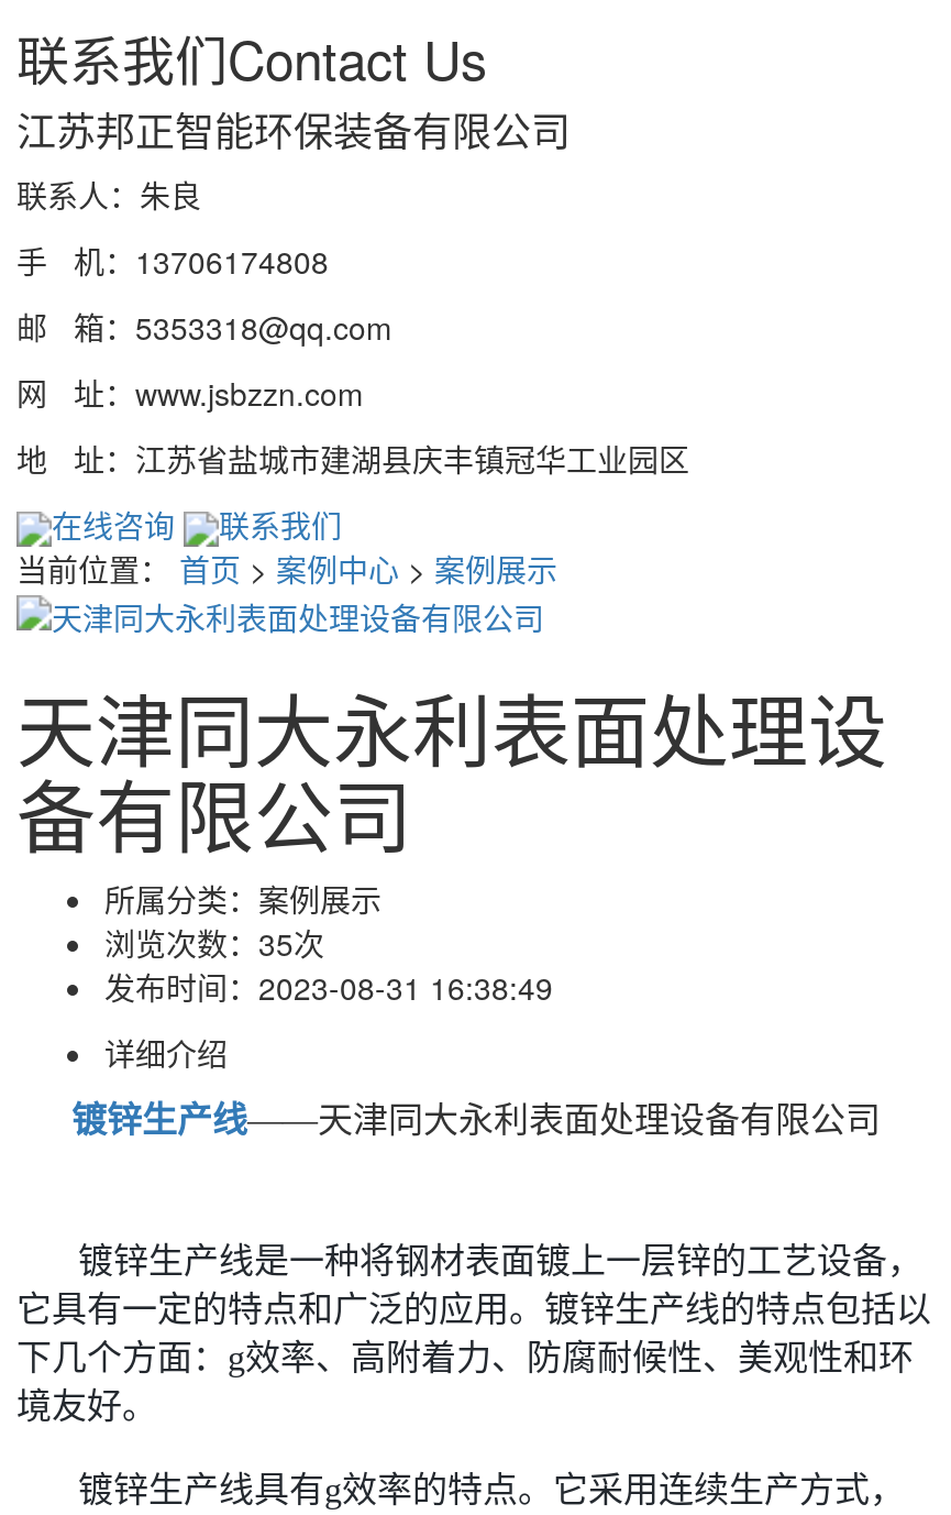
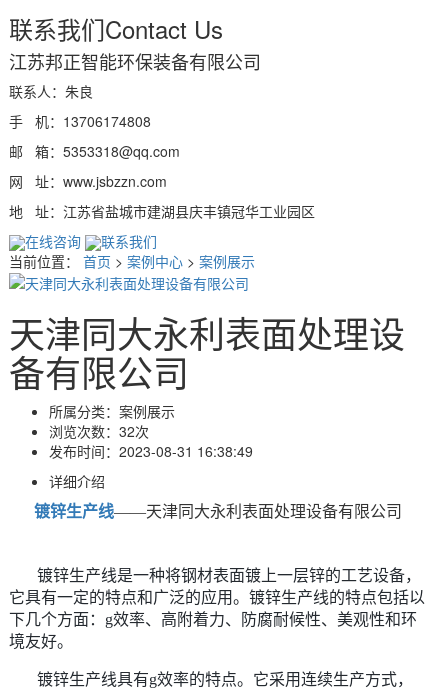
[104,922,324,966] 浏览次数：35次 -> [49,421,149,441] 浏览次数：32次

